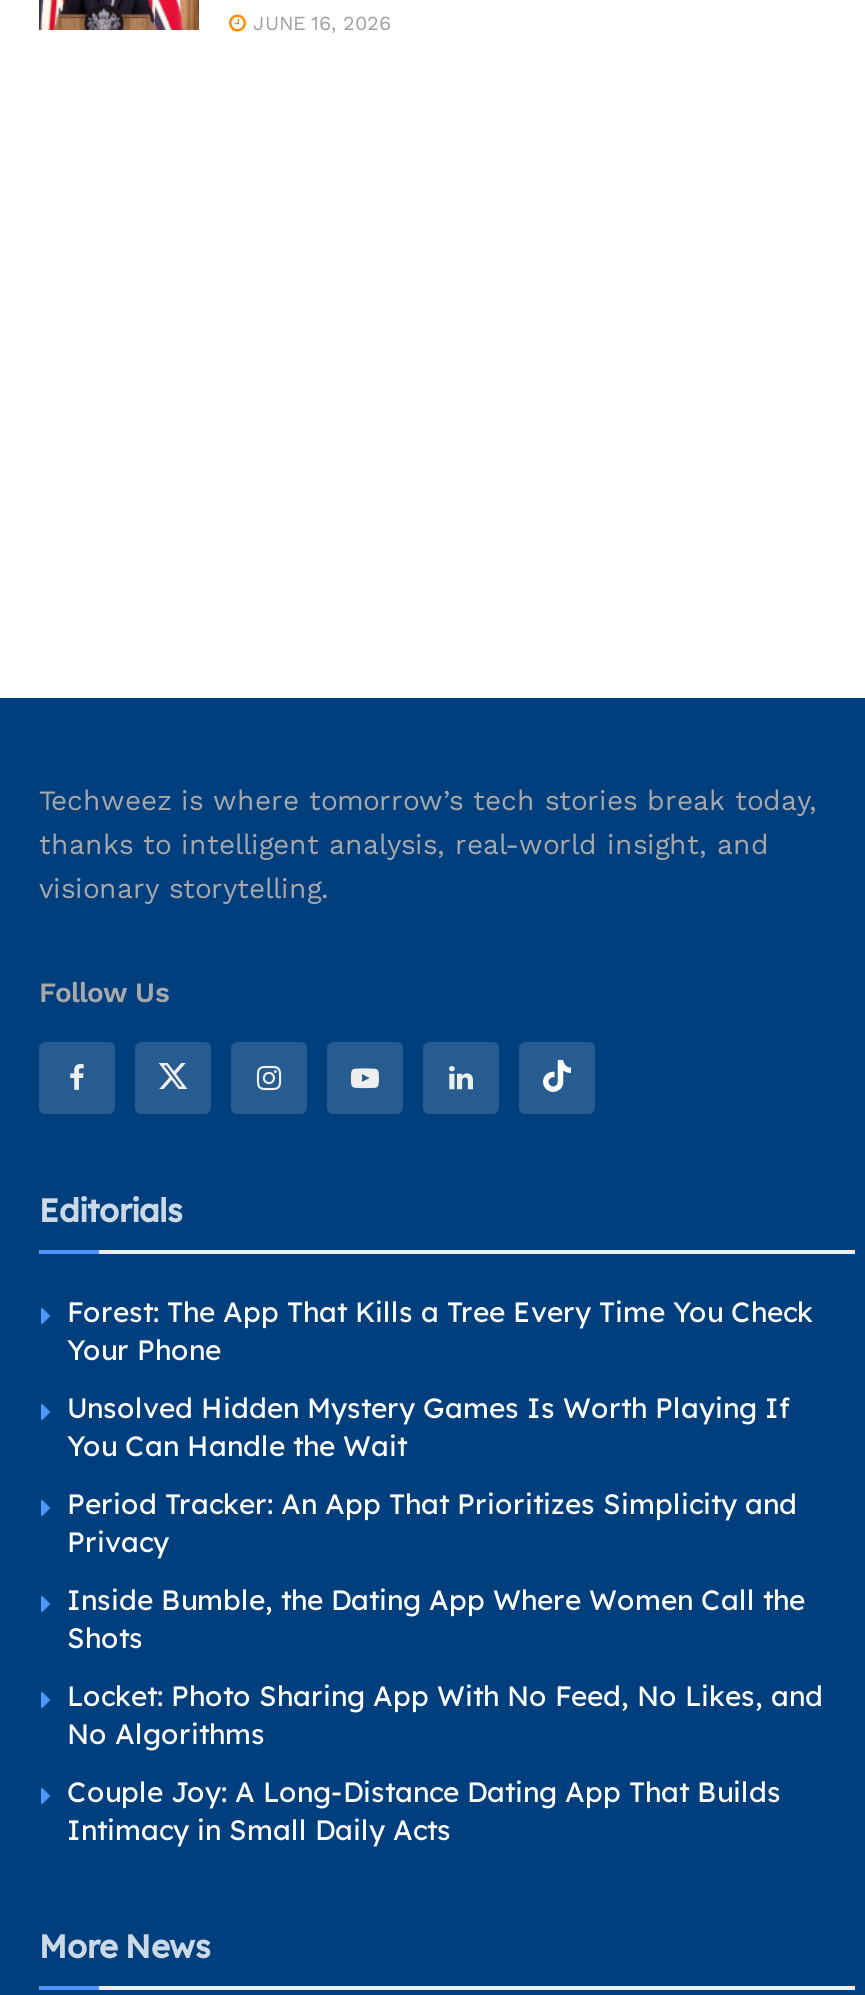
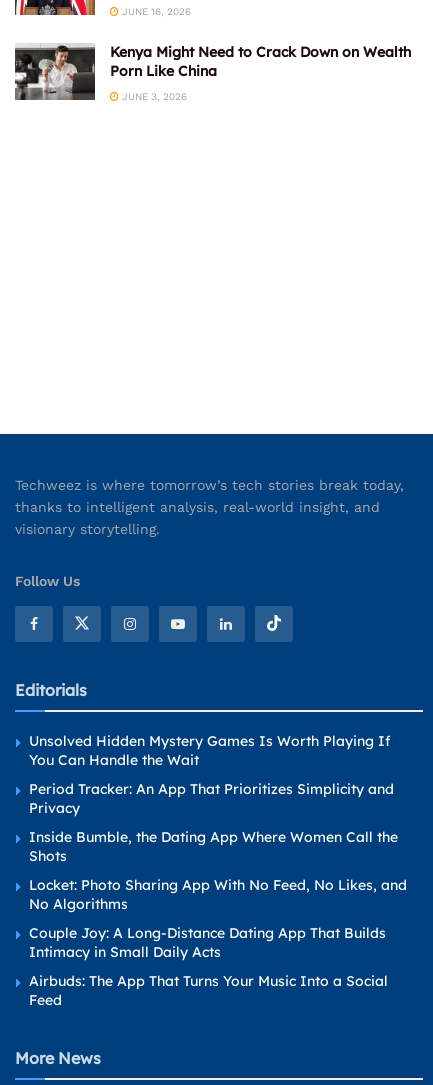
none -> [15,43,411,102] [image] | Kenya Might Need to Crack Down on Wealth | Porn Like China | JUNE 3, 2026
[67,1294,813,1368] Forest: The App That Kills a Tree Every Time You Check | Your Phone -> none
none -> [29,972,388,1009] Airbuds: The App That Turns Your Music Into a Social | Feed

